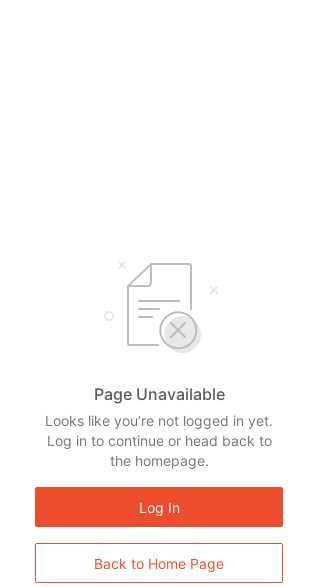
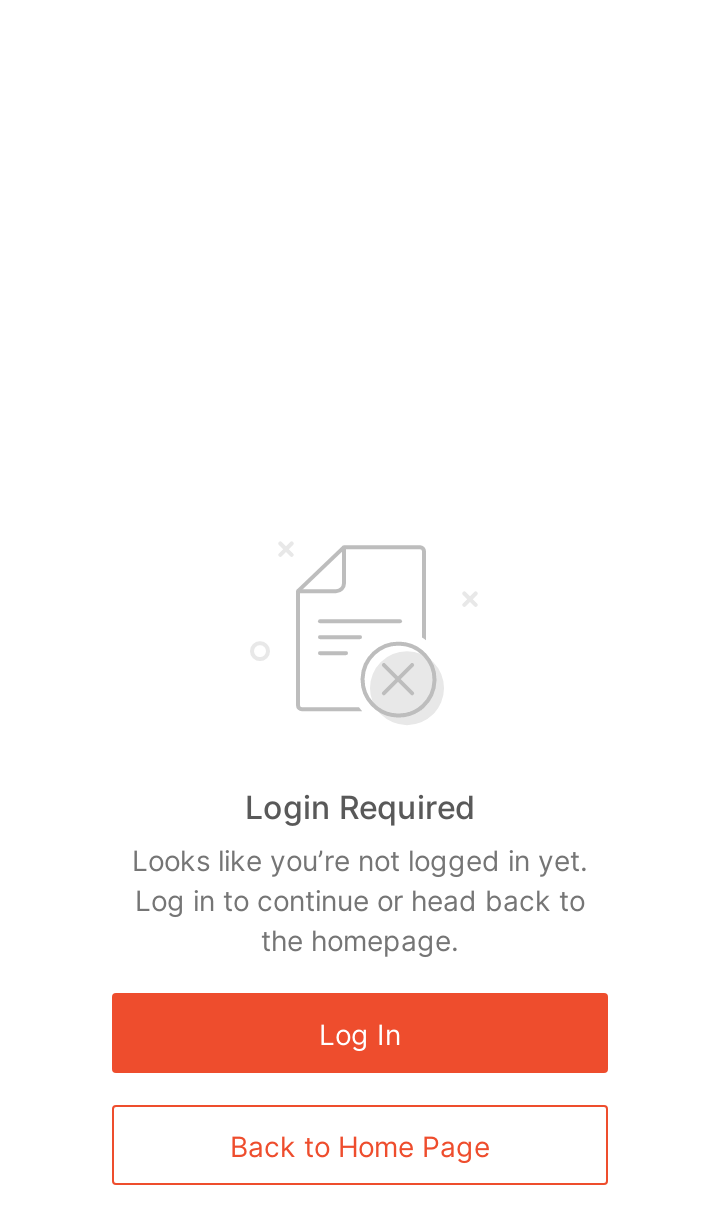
[93,384,224,404] Page Unavailable -> [245,787,475,827] Login Required

